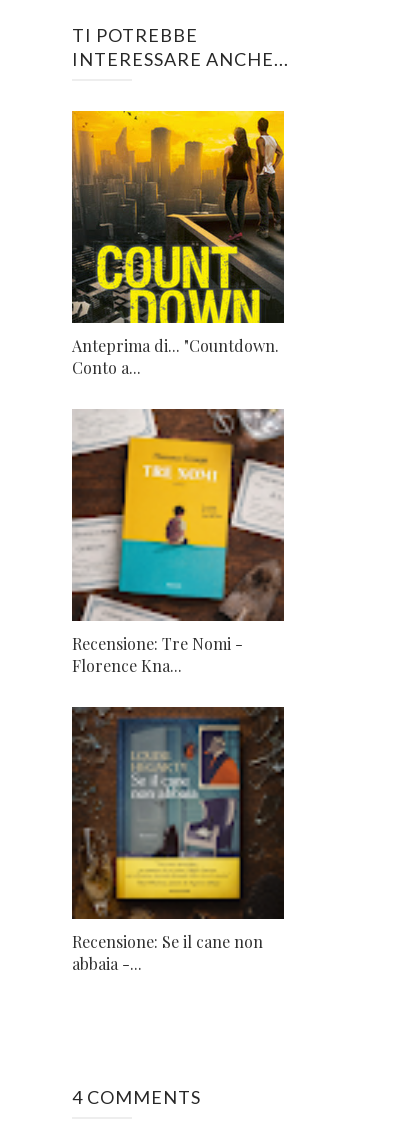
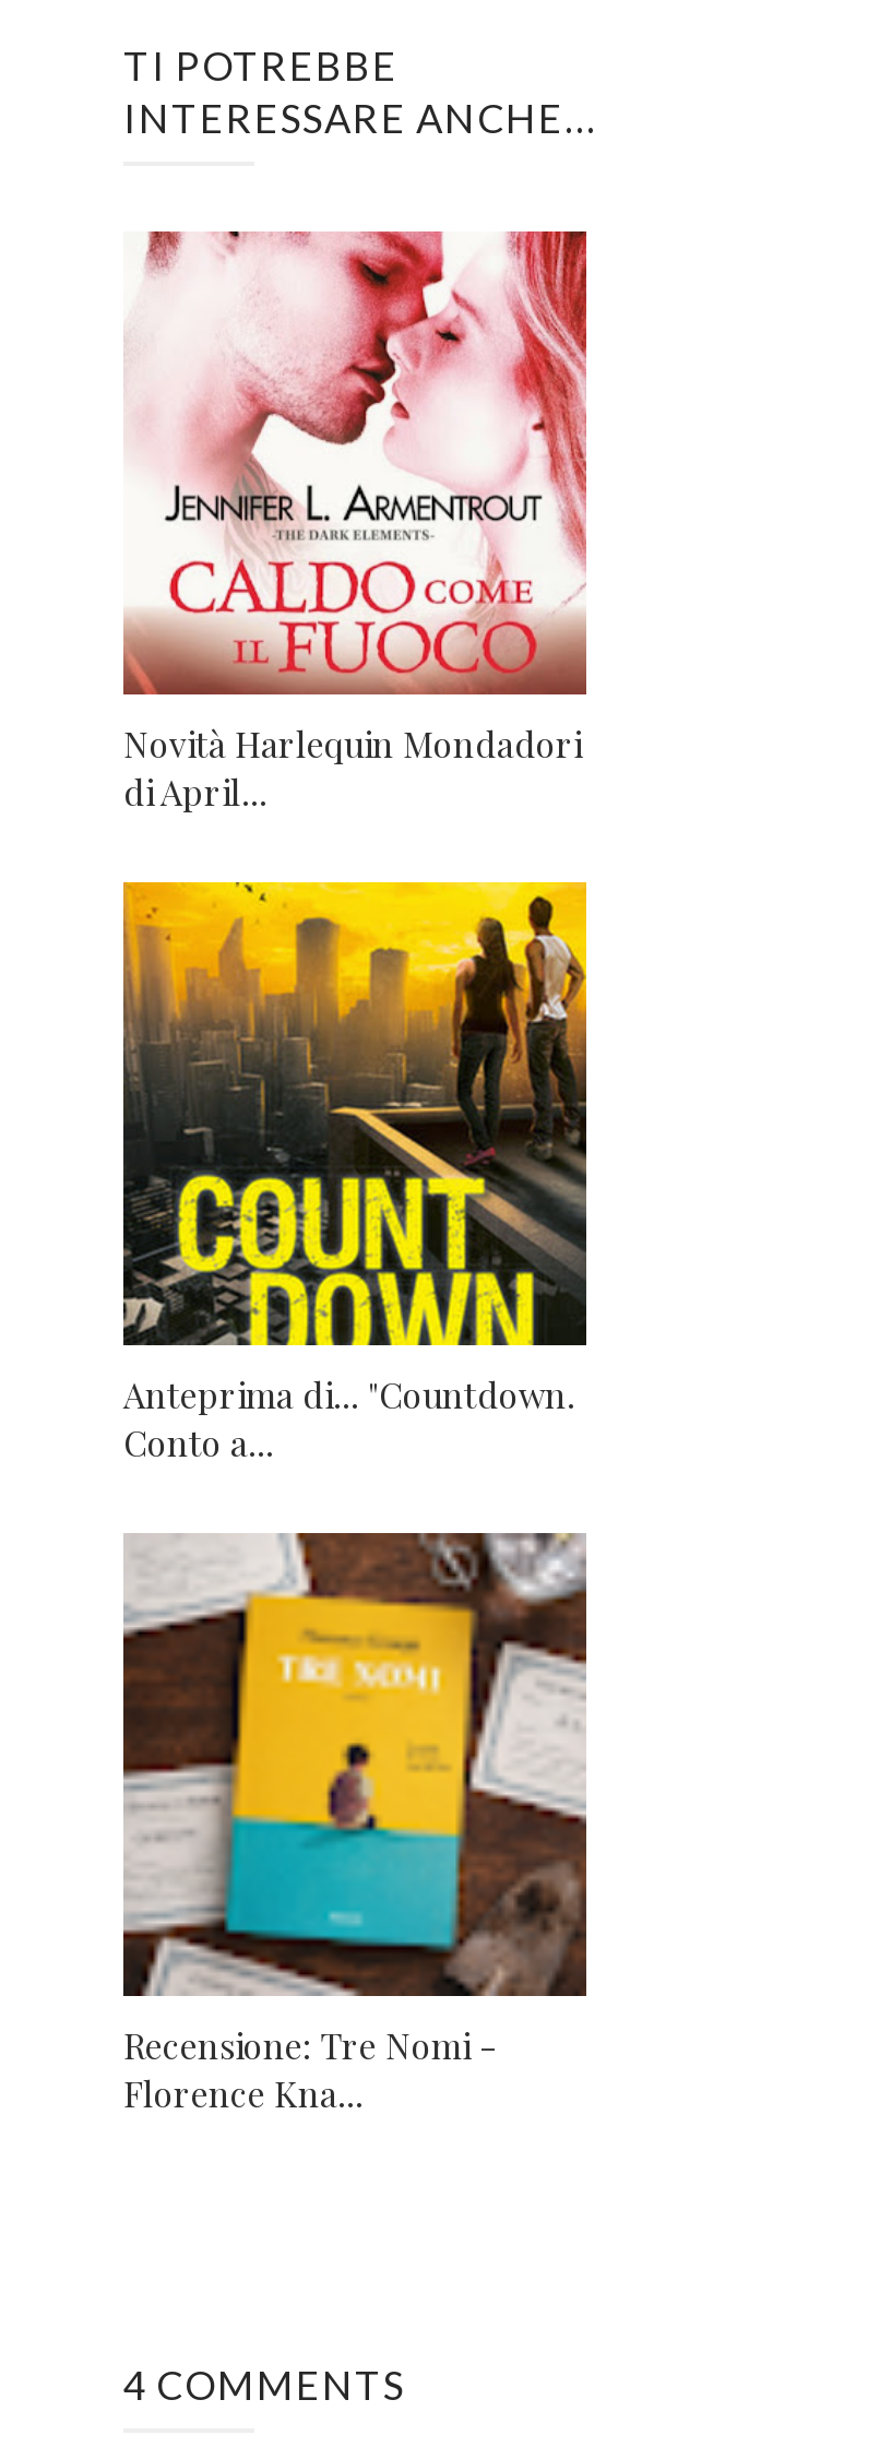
none -> [121,229,588,814] [image] | Novità Harlequin Mondadori | di April...
moved [70,110,286,676] -> [119,880,591,2116]: [image] | Anteprima di... "Countdown. | Conto a... | Recensione: Tre Nomi - | Florence Kna...
[71,706,285,974] [image] | Recensione: Se il cane non | abbaia -... -> none

